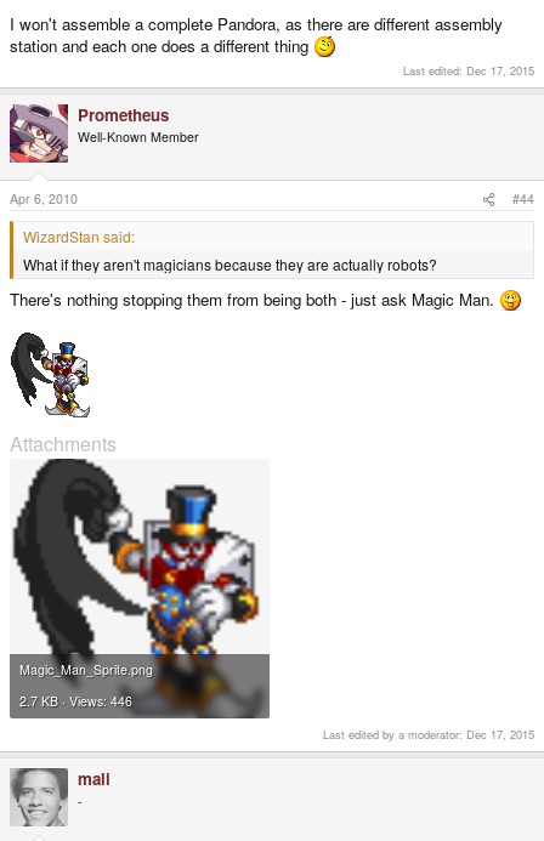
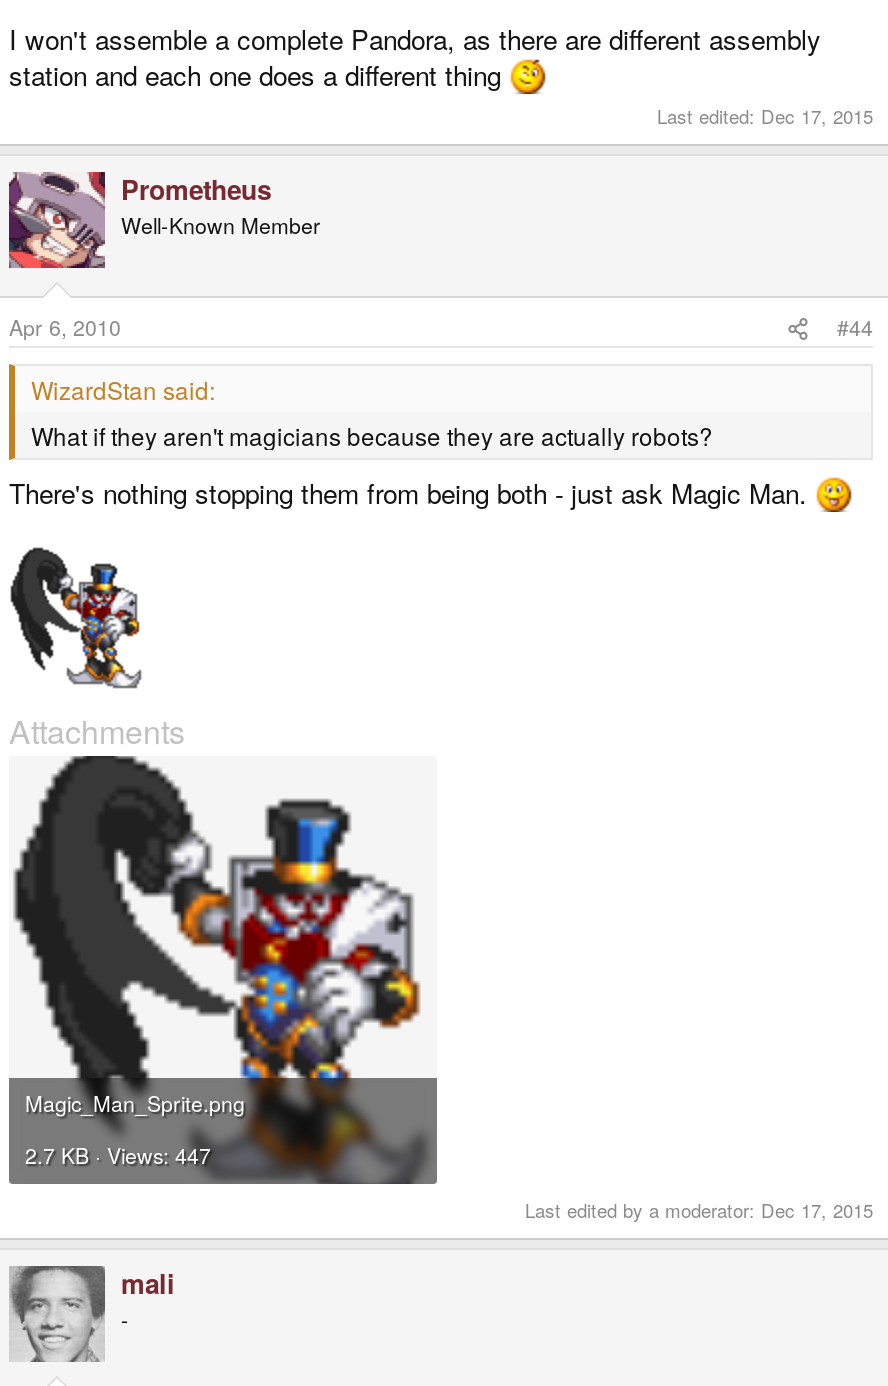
[19,691,132,710] 2.7 KB · Views: 446 -> [25,1139,211,1169] 2.7 KB · Views: 447

